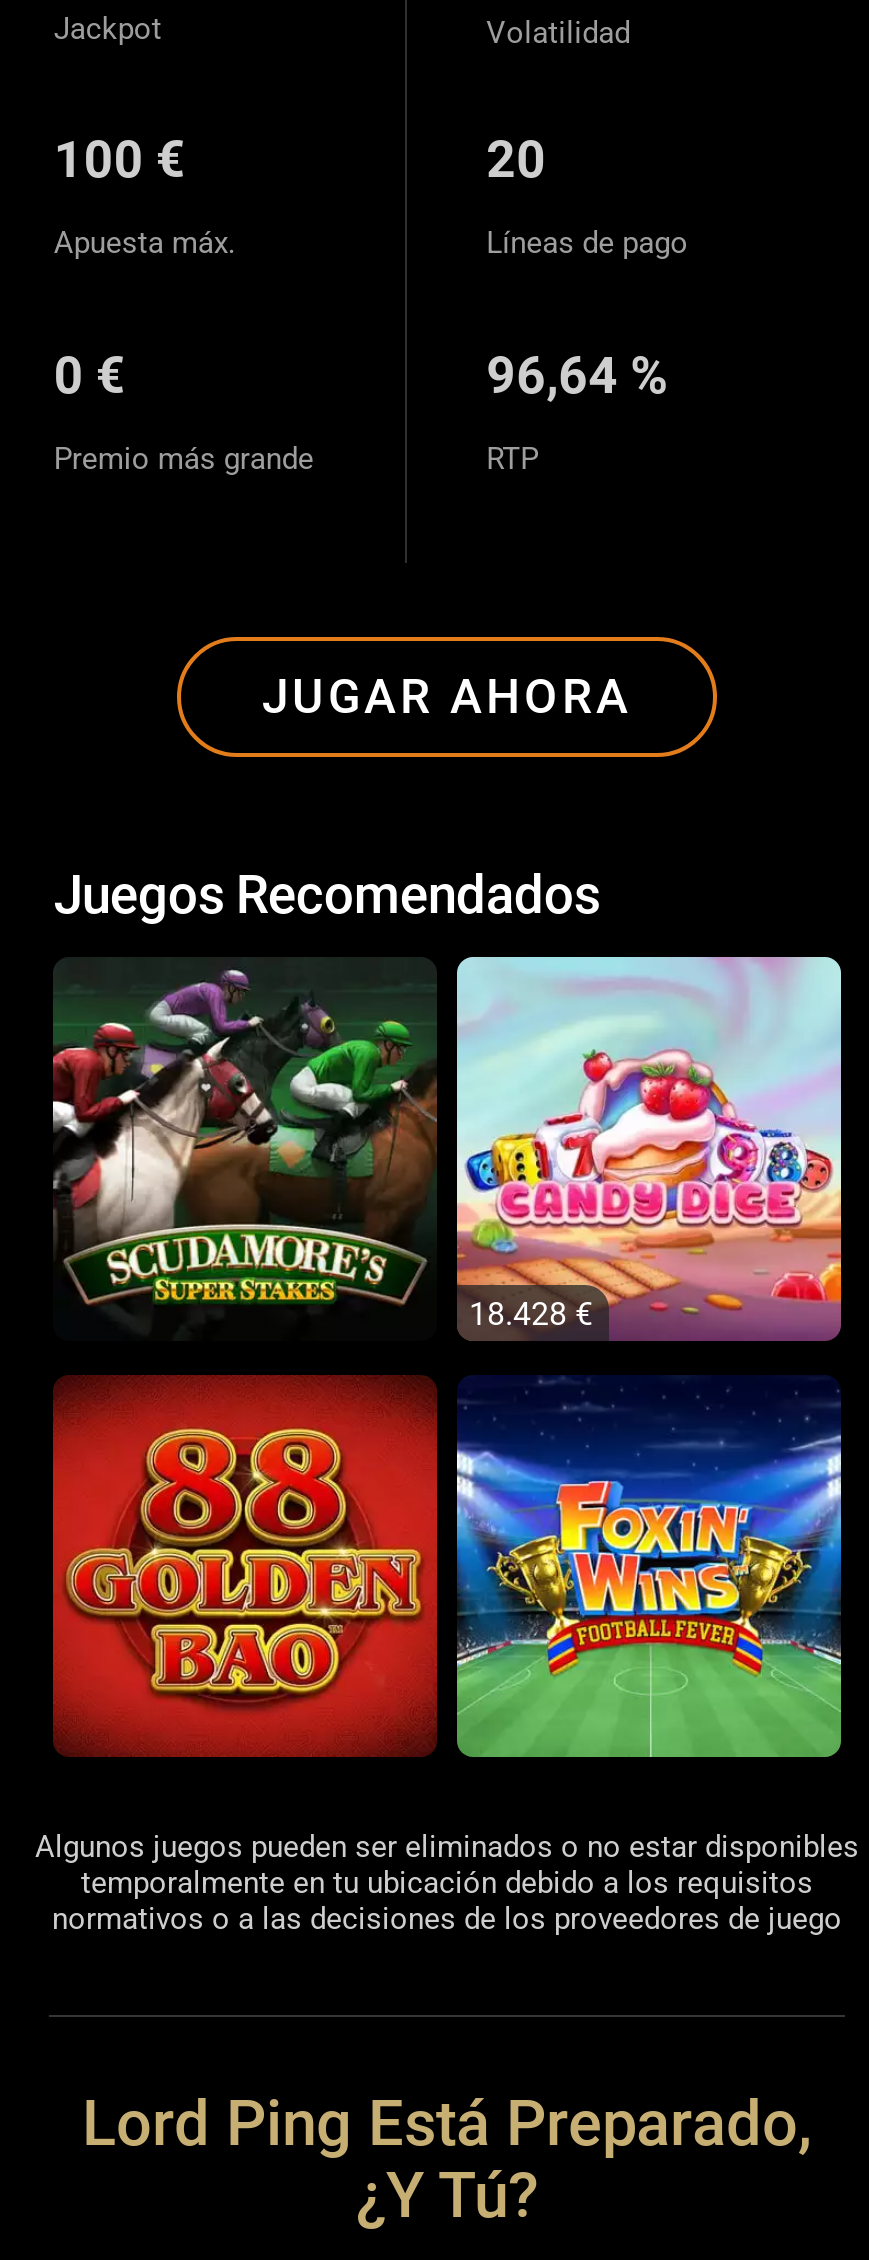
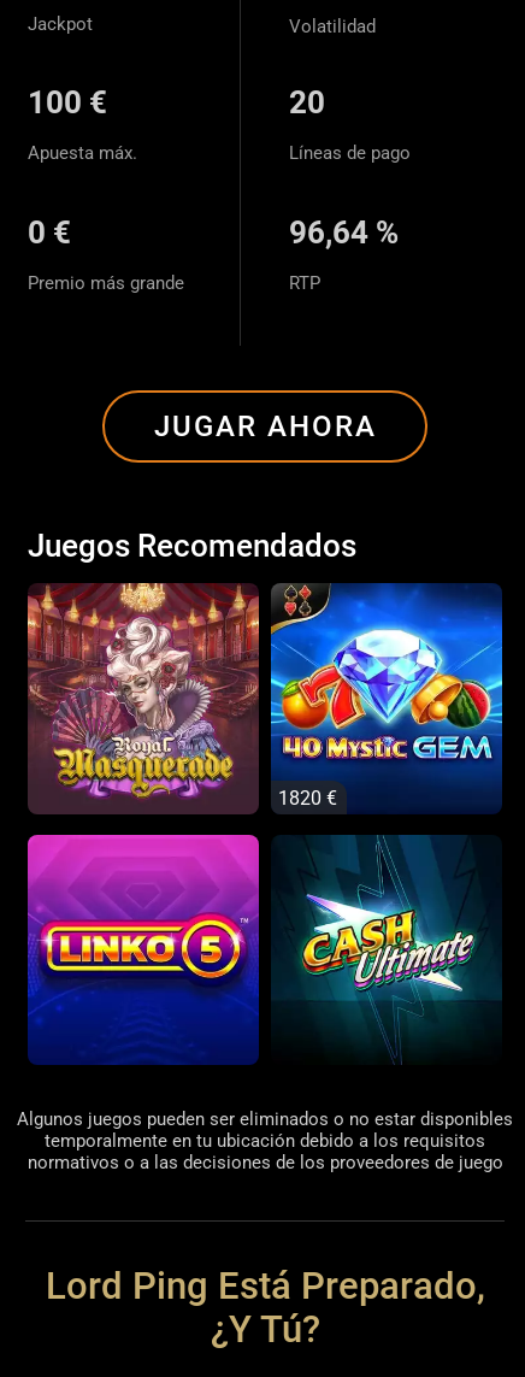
[51,957,593,1339] [image] | 18.428 € -> [26,582,337,814] [image] | 1820 €
[455,955,843,1343] [image] -> [270,582,503,814] [image]
[51,1375,439,1759] [image] -> [26,834,260,1066] [image]
[455,1377,843,1759] [image] -> [271,835,502,1065] [image]

